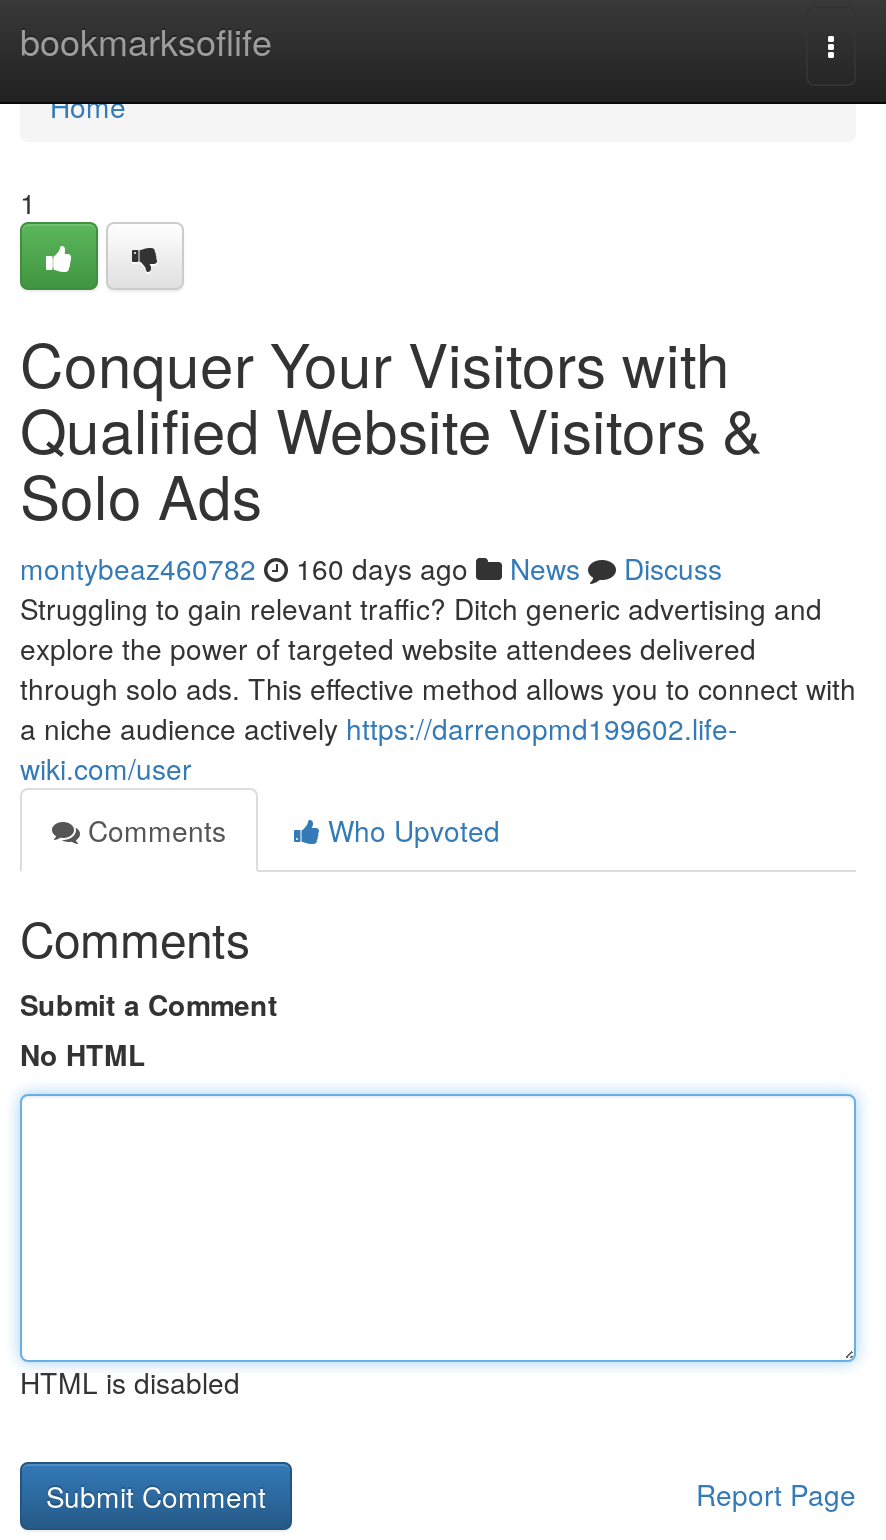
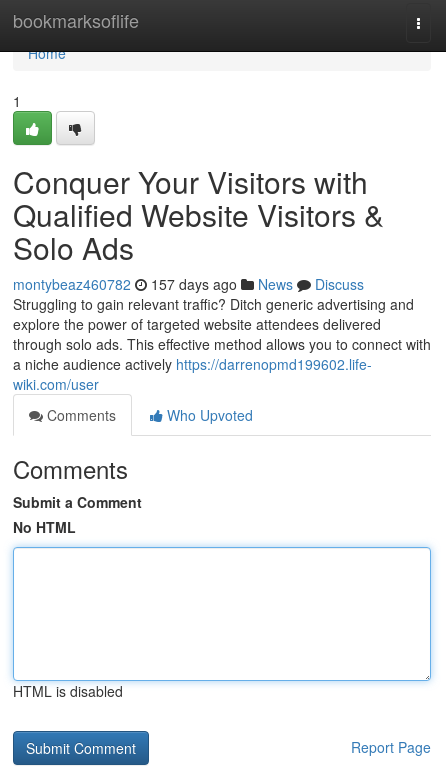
[20,548,722,588] montybeaz460782 160 days ago News Discuss -> [13,274,364,294] montybeaz460782 157 days ago News Discuss

